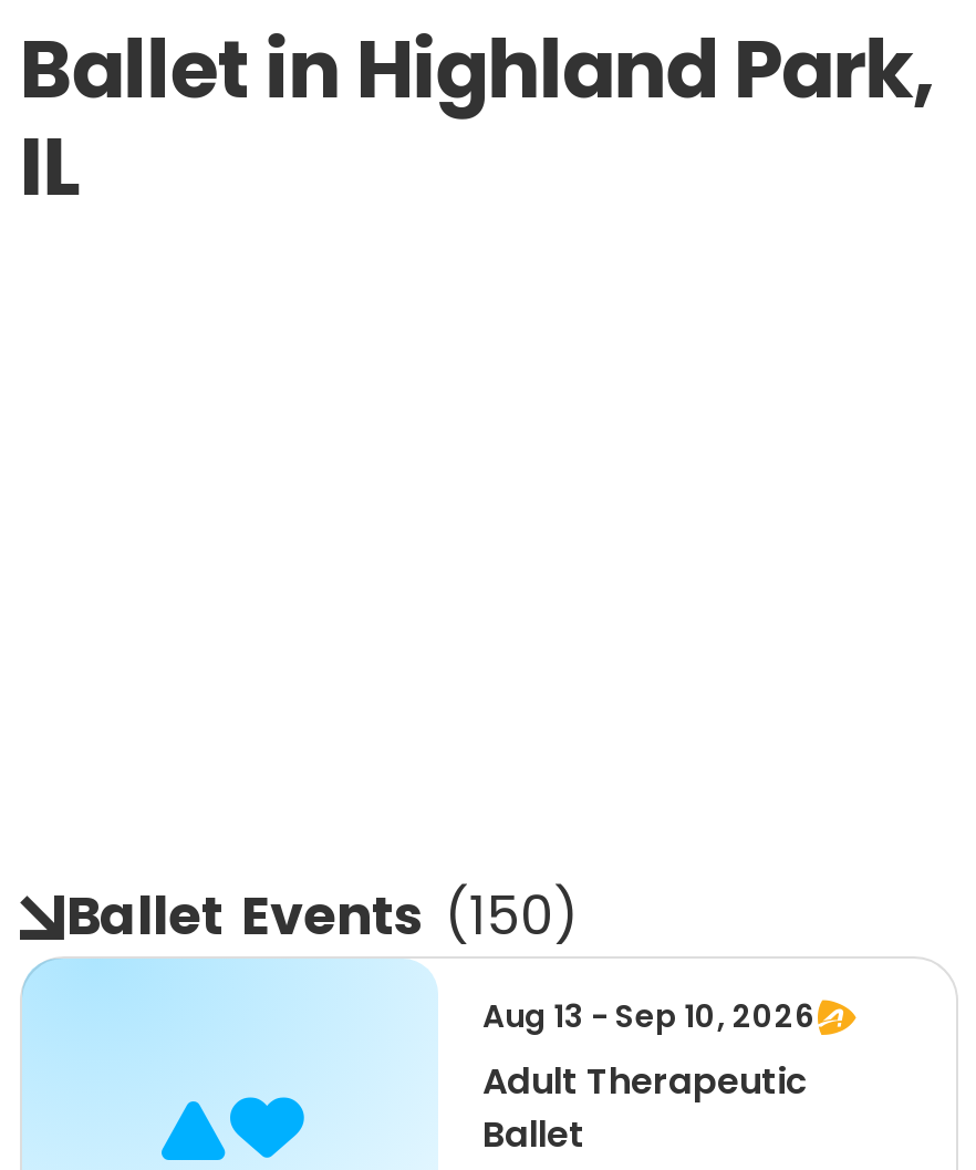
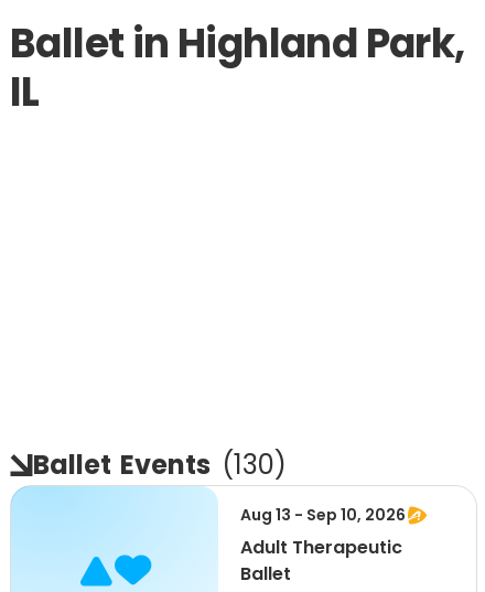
[66,879,578,952] Ballet Events (150) -> [33,446,287,483] Ballet Events (130)

